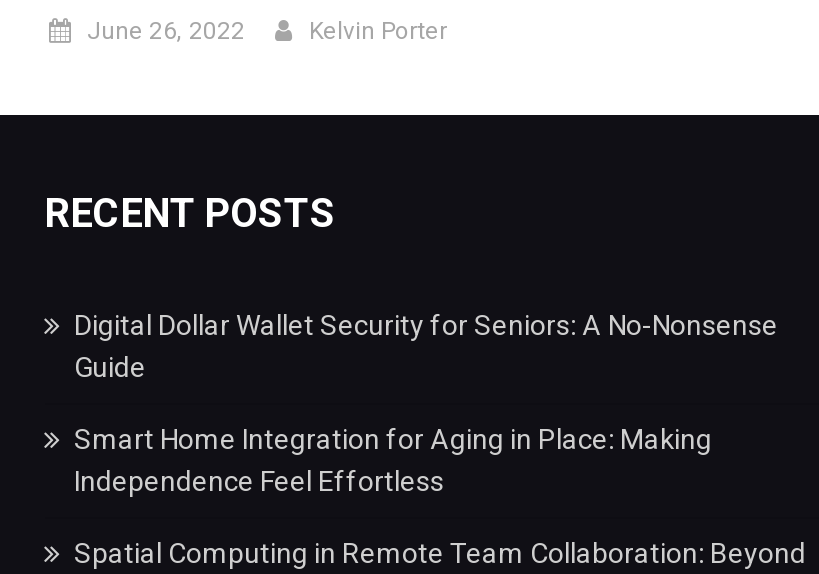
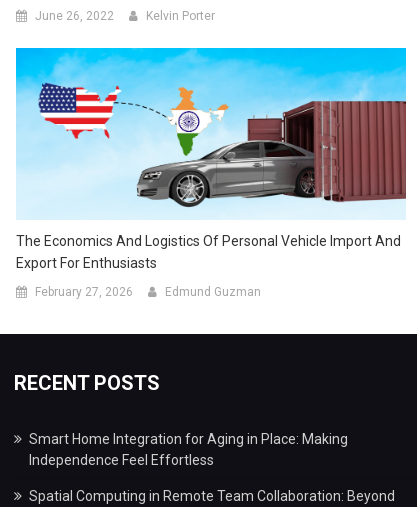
none -> [15,47,407,299] [image] | The Economics And Logistics Of Personal Vehicle Import And | Export For Enthusiasts | February 27, 2026 | Edmund Guzman
moved [44,189,336,237] -> [13,371,159,395]: RECENT POSTS
[74,309,778,383] Digital Dollar Wallet Security for Seniors: A No-Nonsense | Guide -> none

